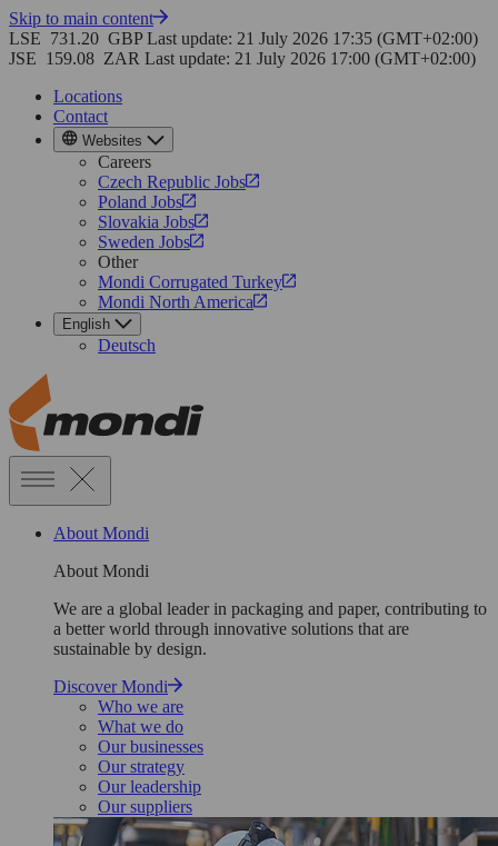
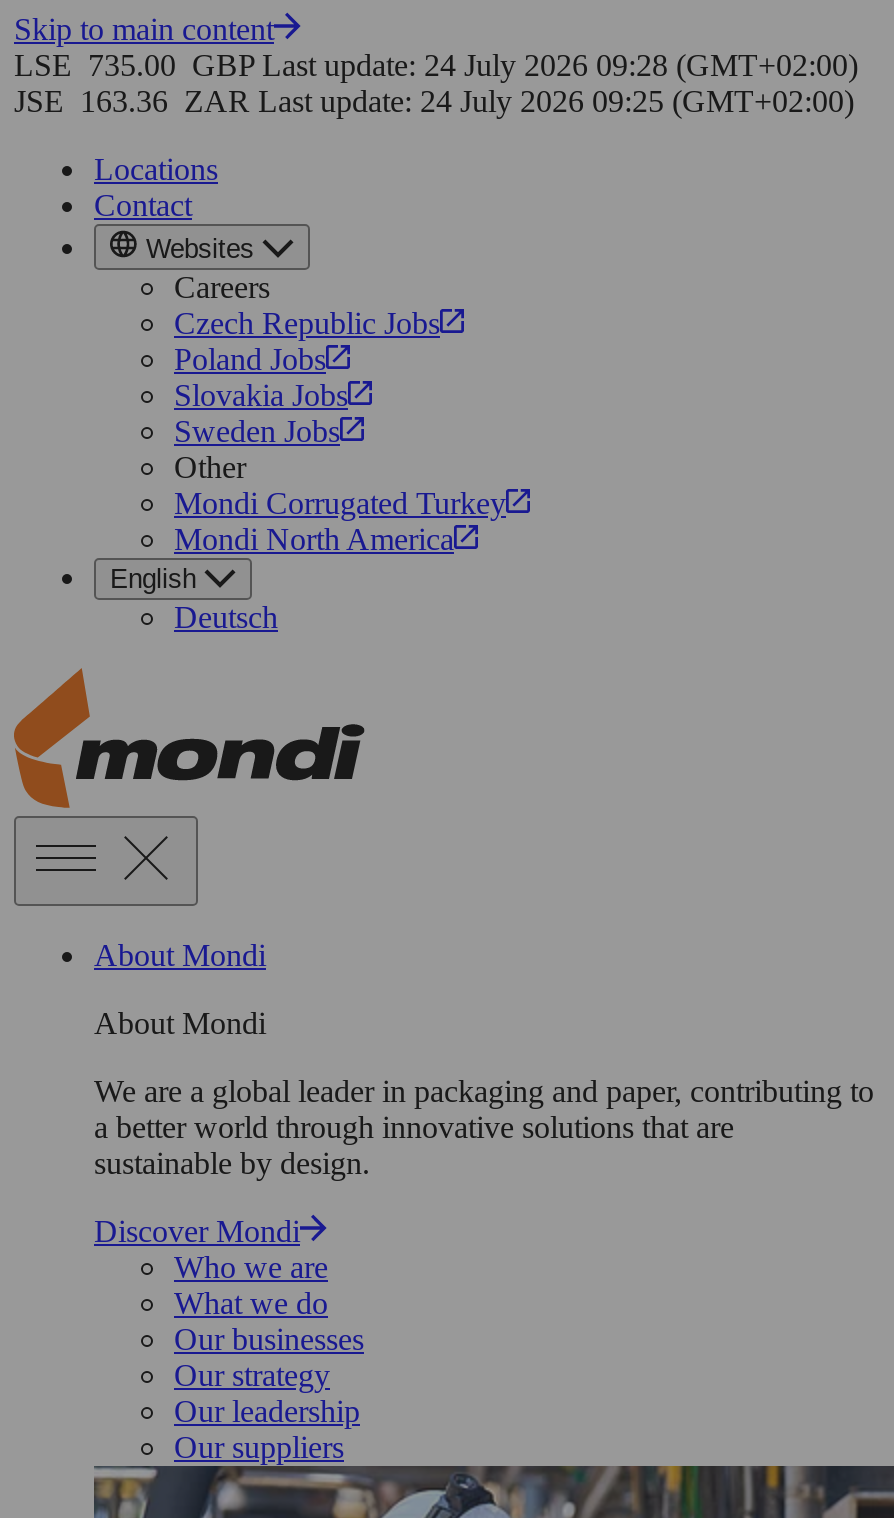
[9,29,478,48] LSE 731.20 GBP Last update: 21 July 2026 17:35 (GMT+02:00) -> [14,48,858,82] LSE 735.00 GBP Last update: 24 July 2026 09:28 (GMT+02:00)
[9,49,476,68] JSE 159.08 ZAR Last update: 21 July 2026 17:00 (GMT+02:00) -> [14,84,854,118] JSE 163.36 ZAR Last update: 24 July 2026 09:25 (GMT+02:00)

